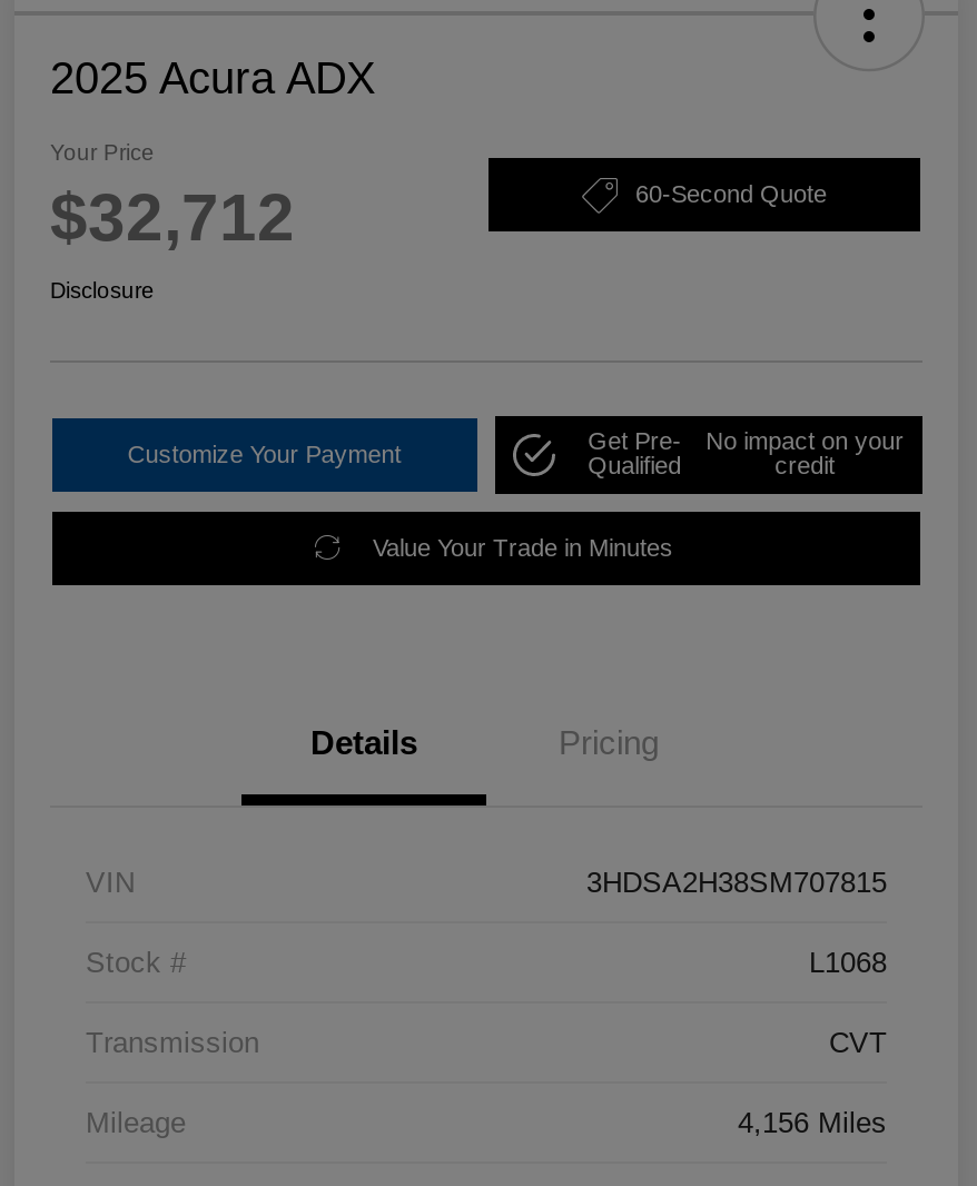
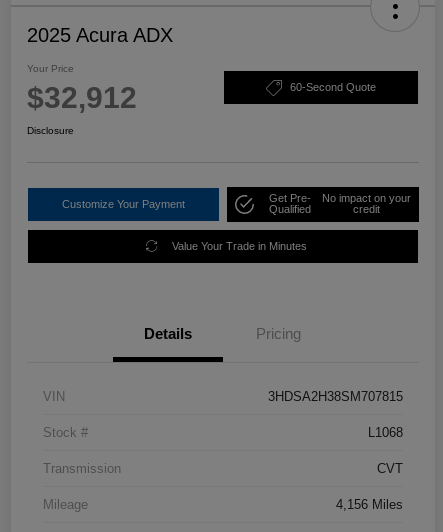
[50,180,295,253] $32,712 -> [27,81,137,114] $32,912

